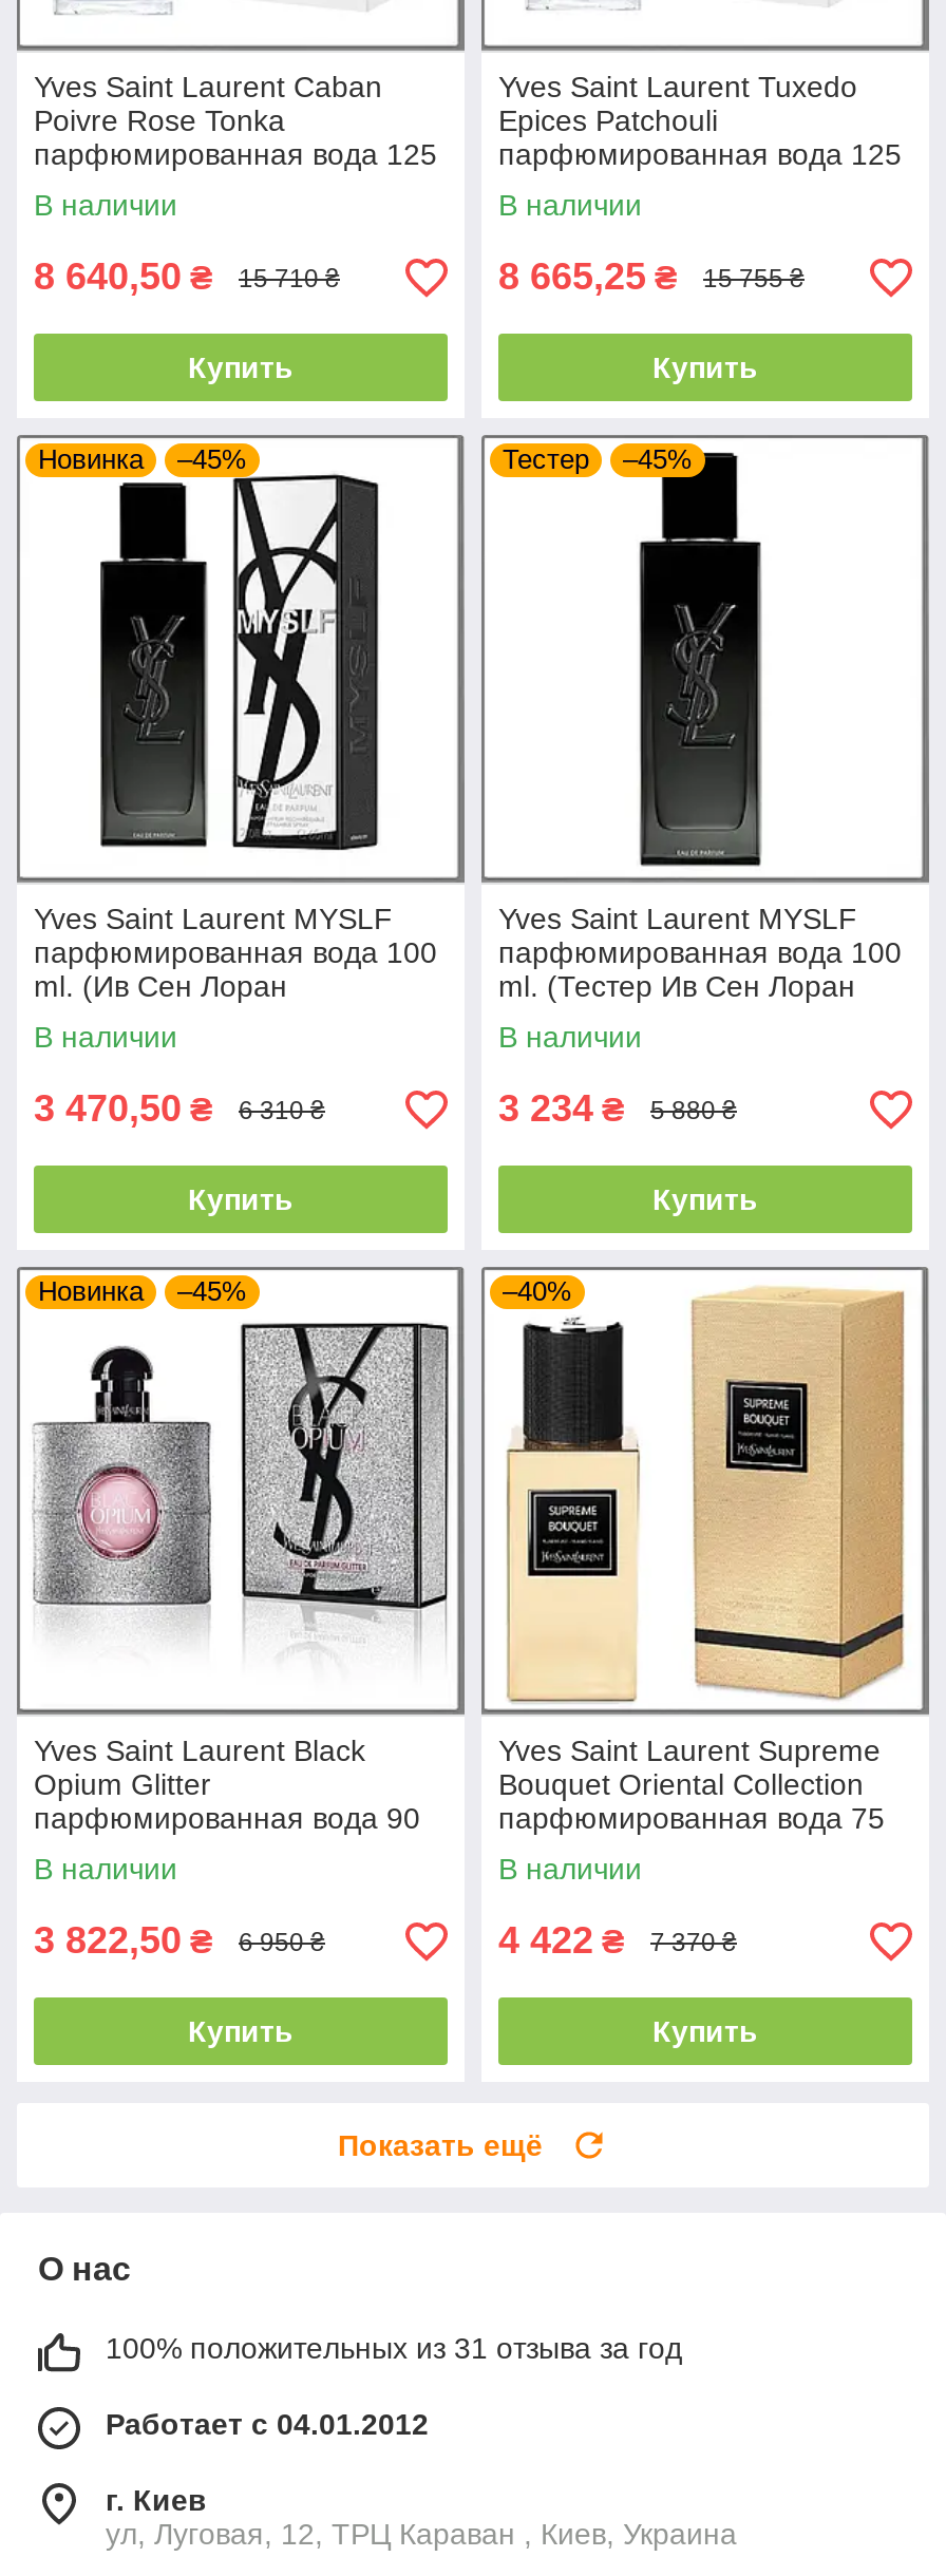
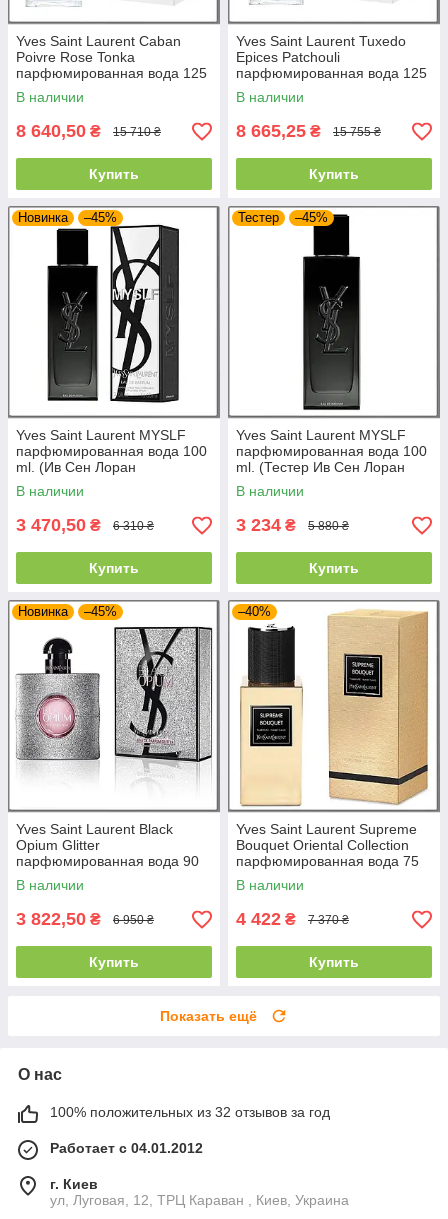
[106,2332,682,2366] 100% положительных из 31 отзыва за год -> [50,1104,330,1120] 100% положительных из 32 отзывов за год

